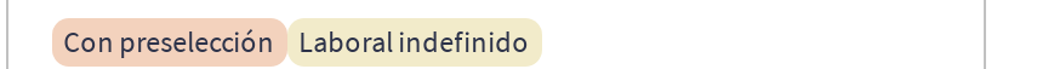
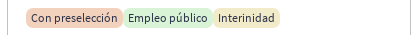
[299,22,529,58] Laboral indefinido -> [128,10,275,25] Empleo público | Interinidad

